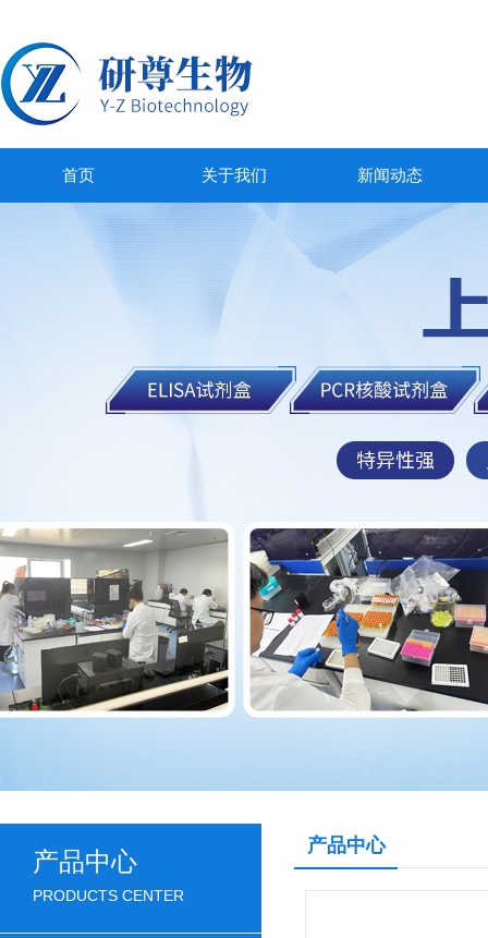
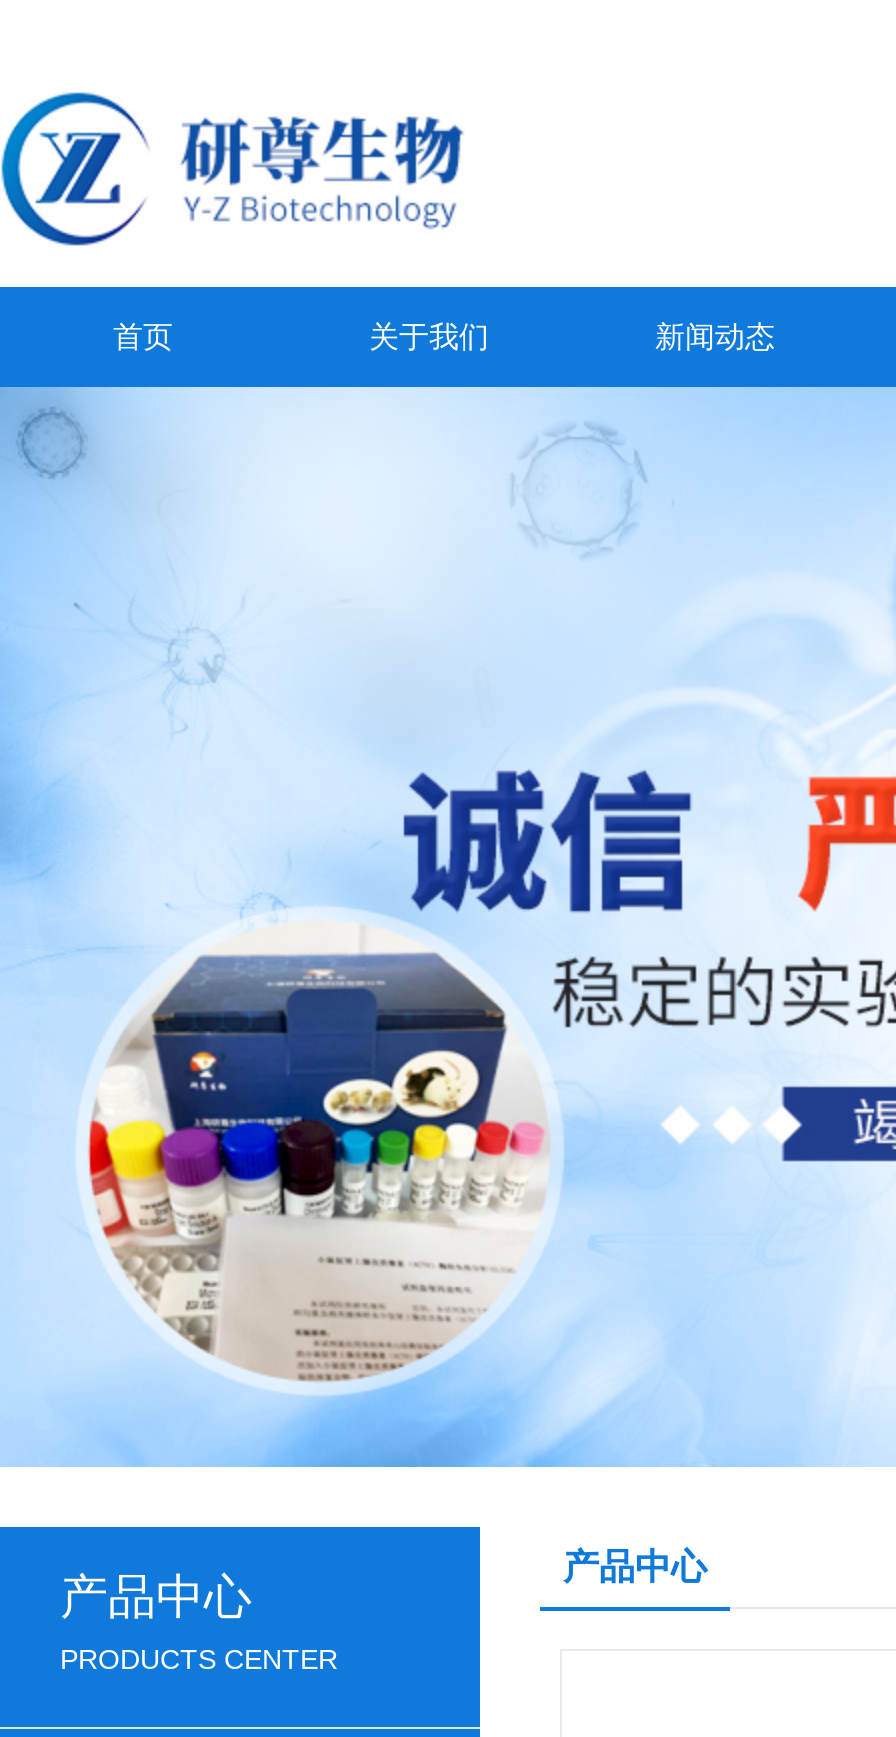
[3,203,485,790] [image] -> [6,387,890,1467] [image]

